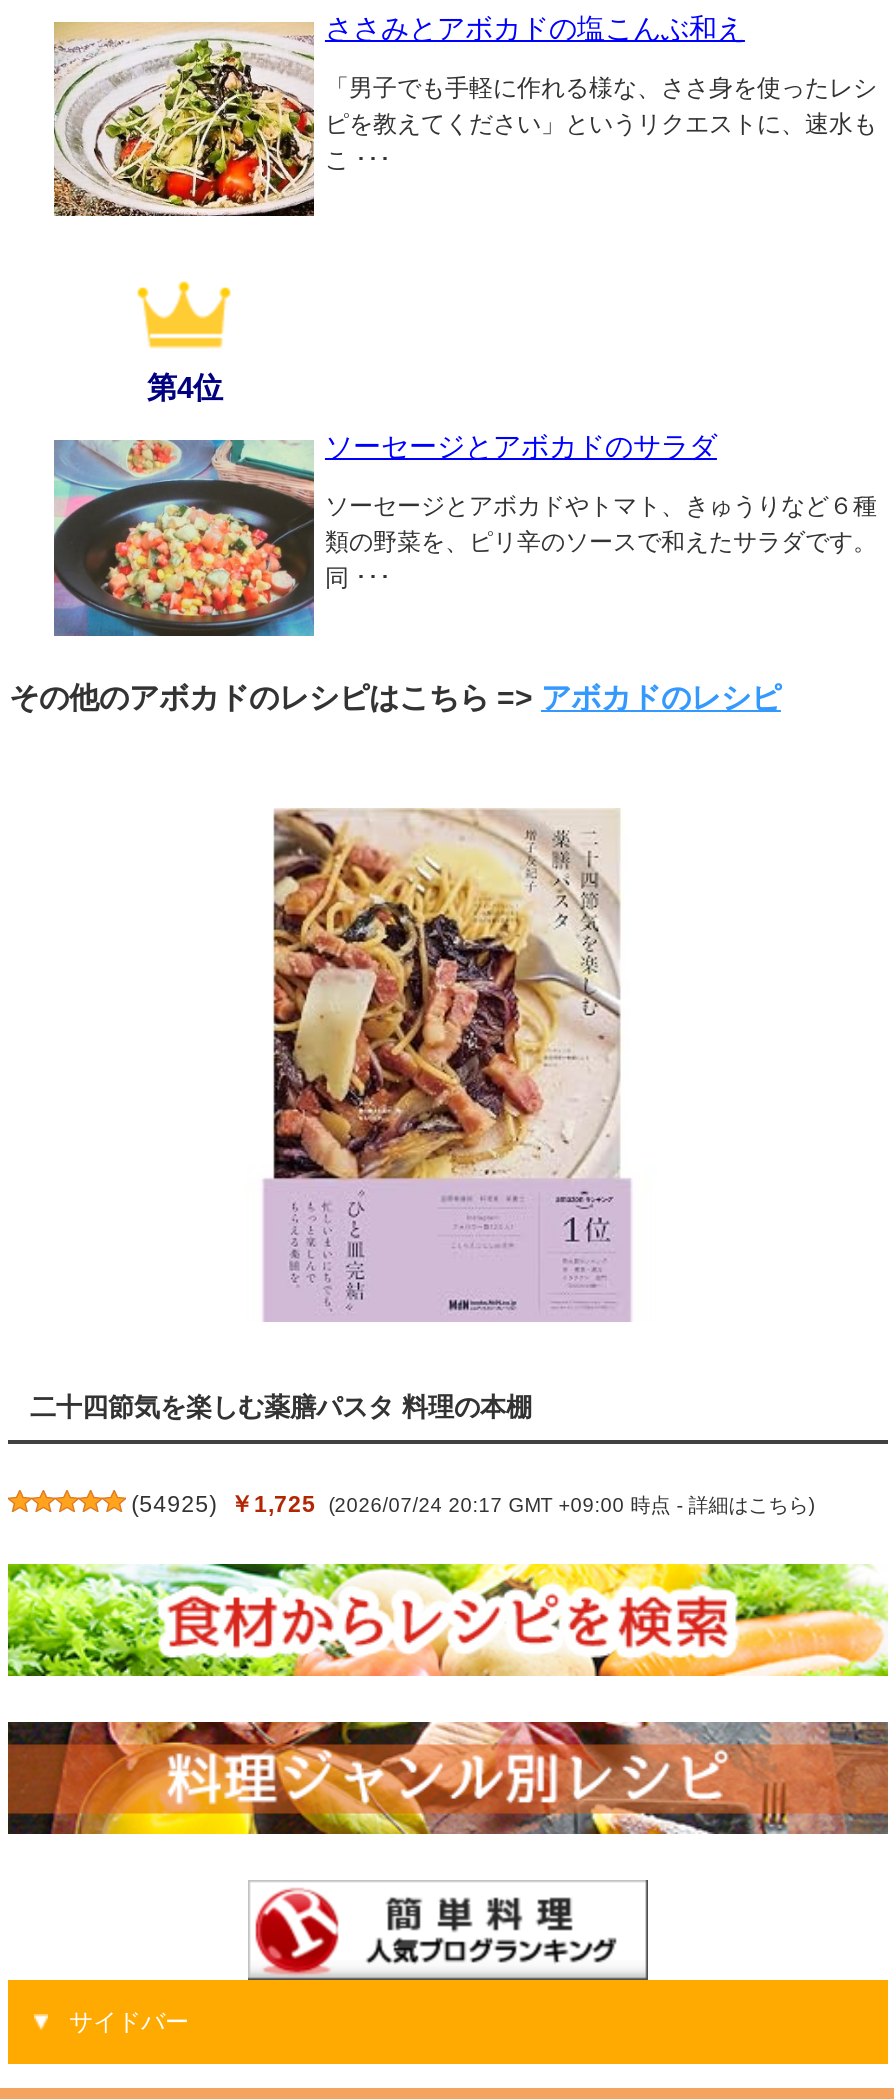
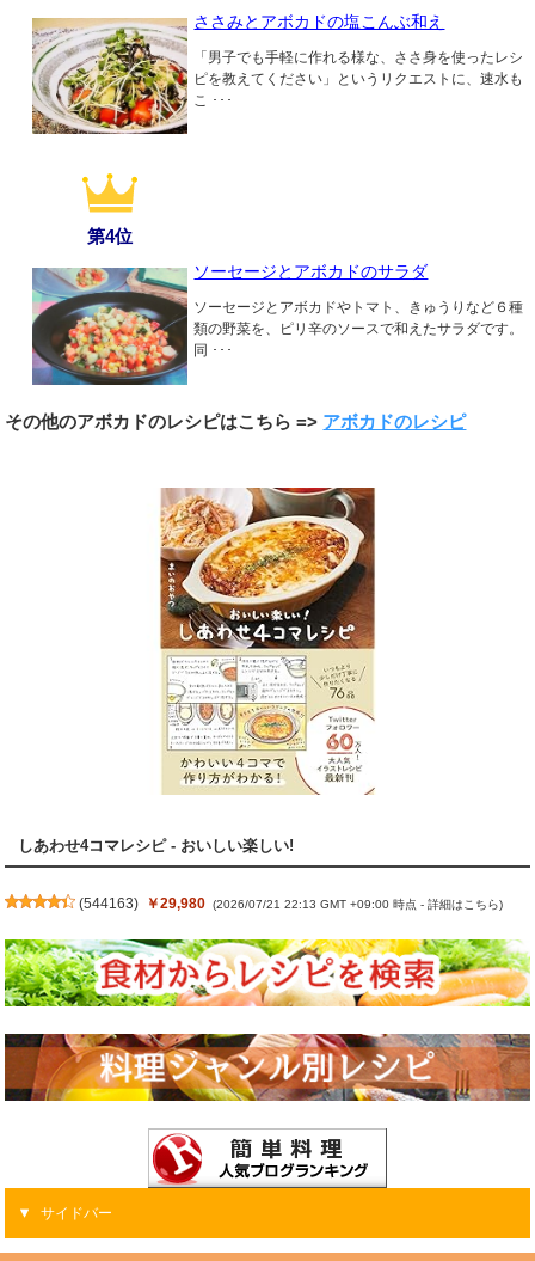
[30,808,632,1422] [image] | 二十四節気を楽しむ薬膳パスタ 料理の本棚 -> [18,486,376,855] [image] | しあわせ4コマレシピ - おいしい楽しい!
[131,1490,814,1516] (54925) ￥1,725 (2026/07/24 20:17 GMT +09:00 時点 -詳細はこちら) -> [78,895,503,911] (544163) ￥29,980 (2026/07/21 22:13 GMT +09:00 時点 -詳細はこちら)

